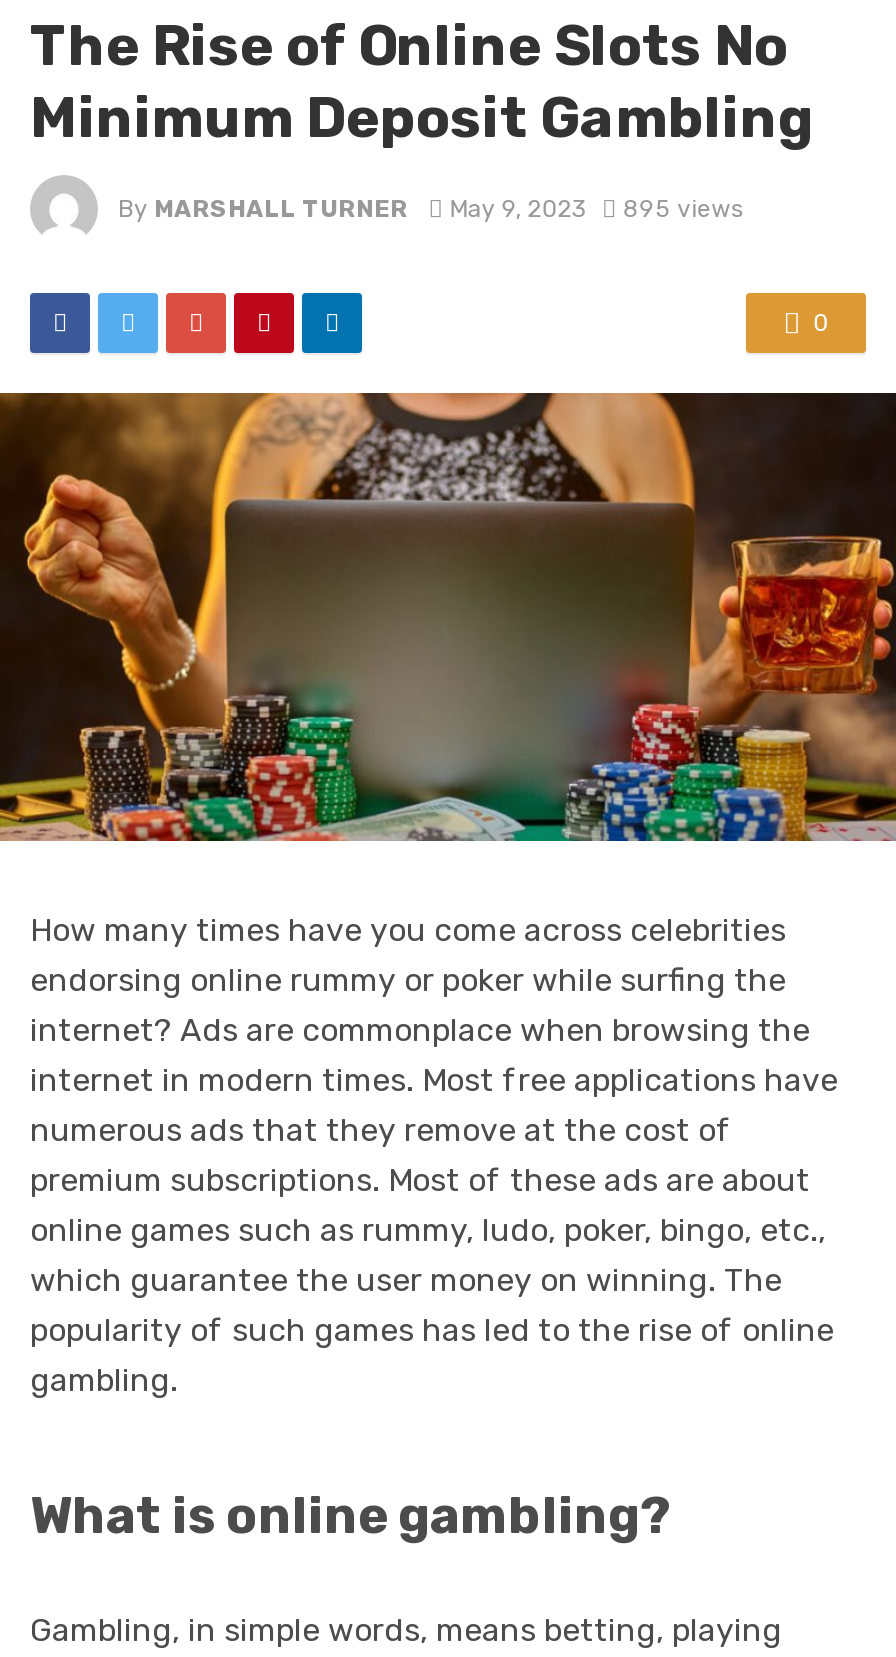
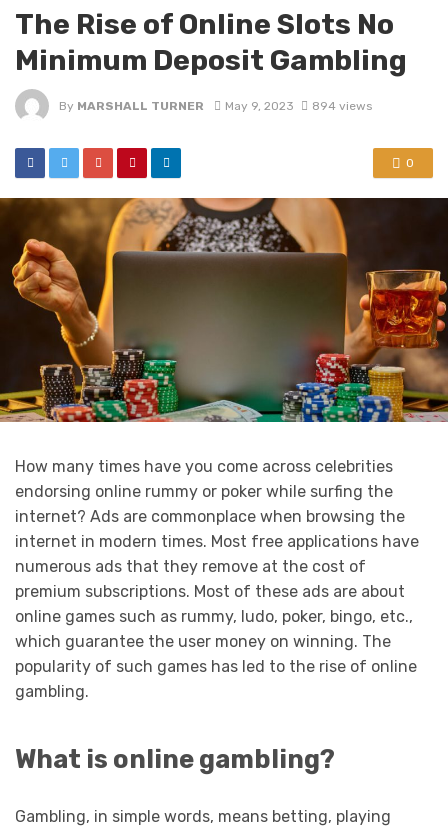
[118,194,743,222] By MARSHALL TURNER May 9, 2023 895 views -> [59,99,372,113] By MARSHALL TURNER May 9, 2023 894 views

